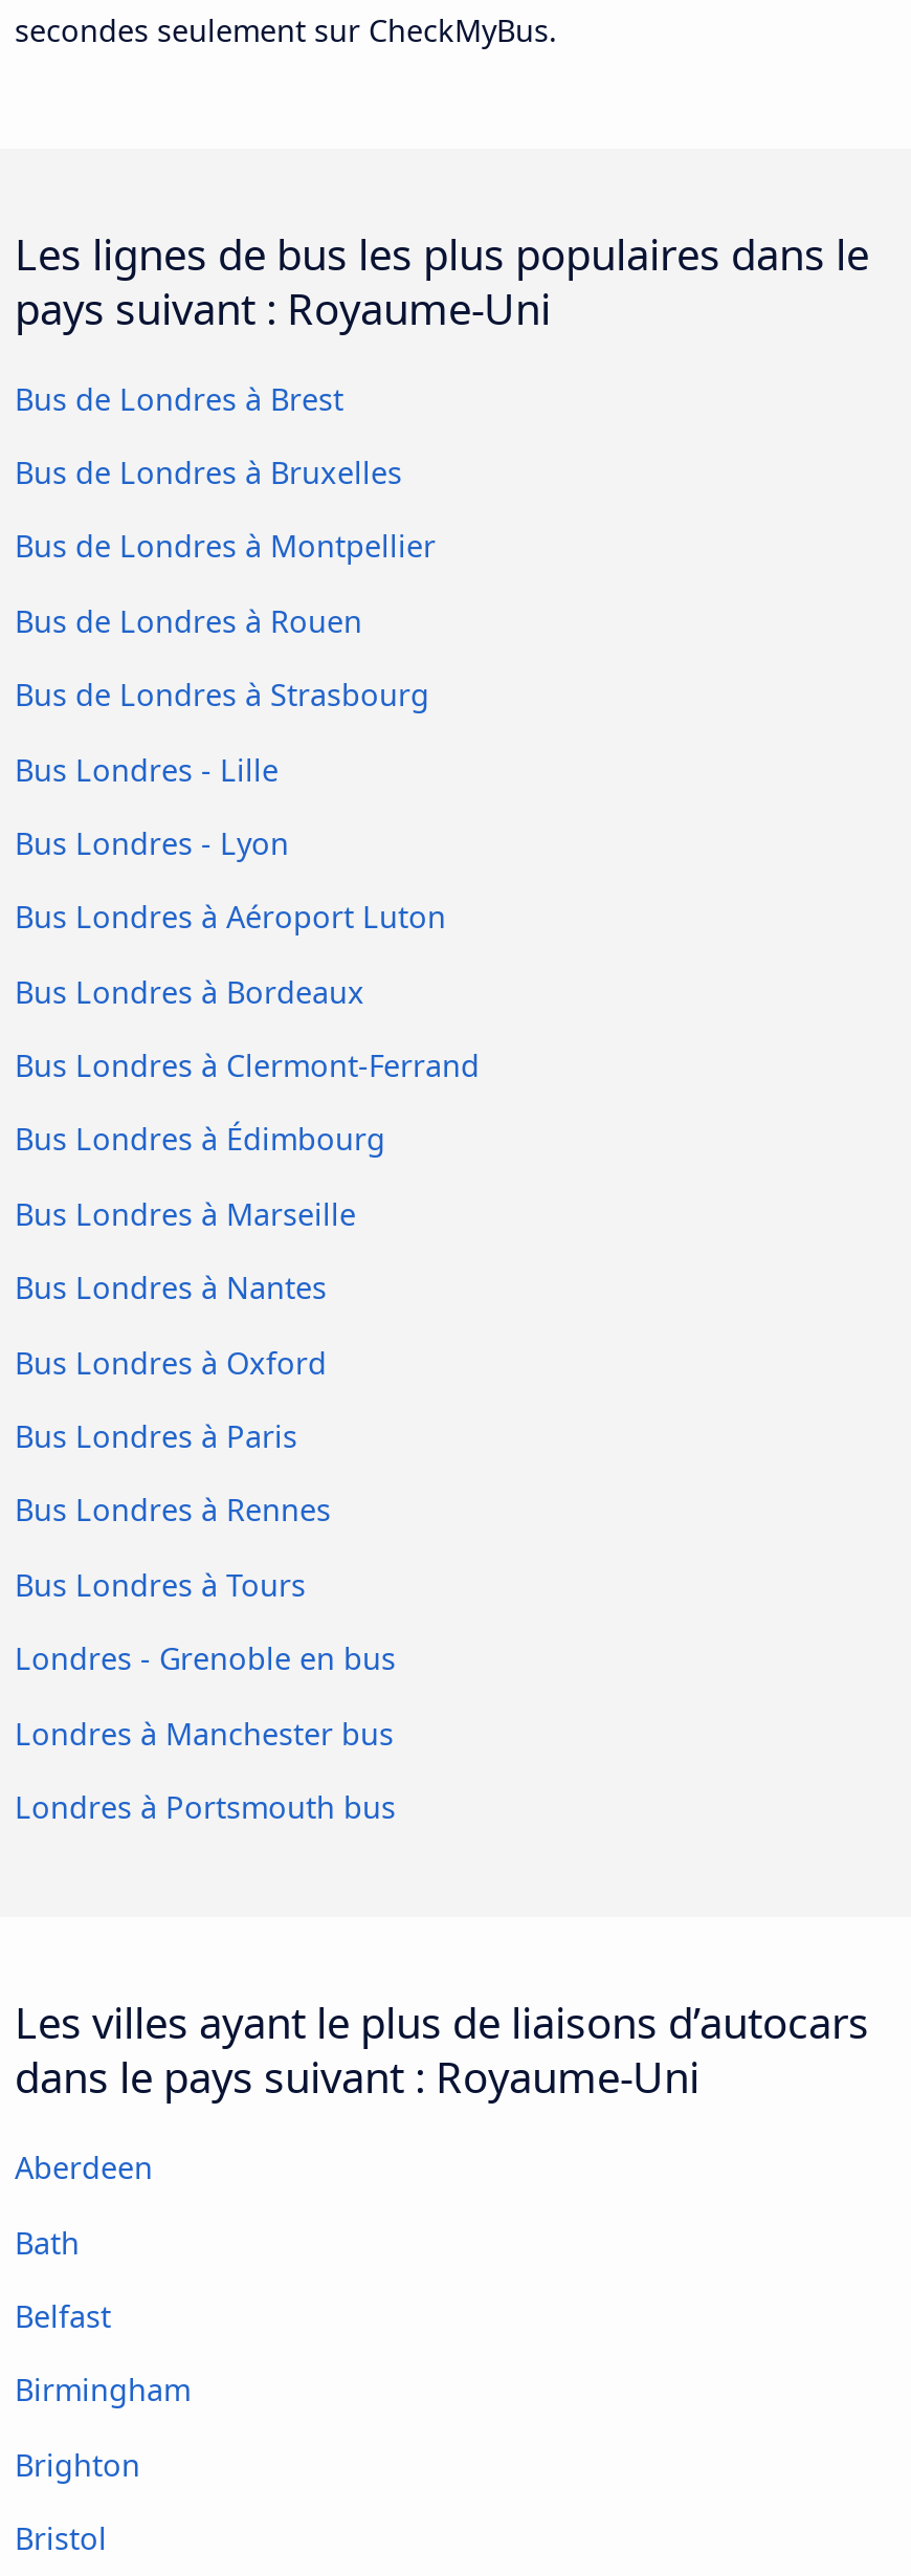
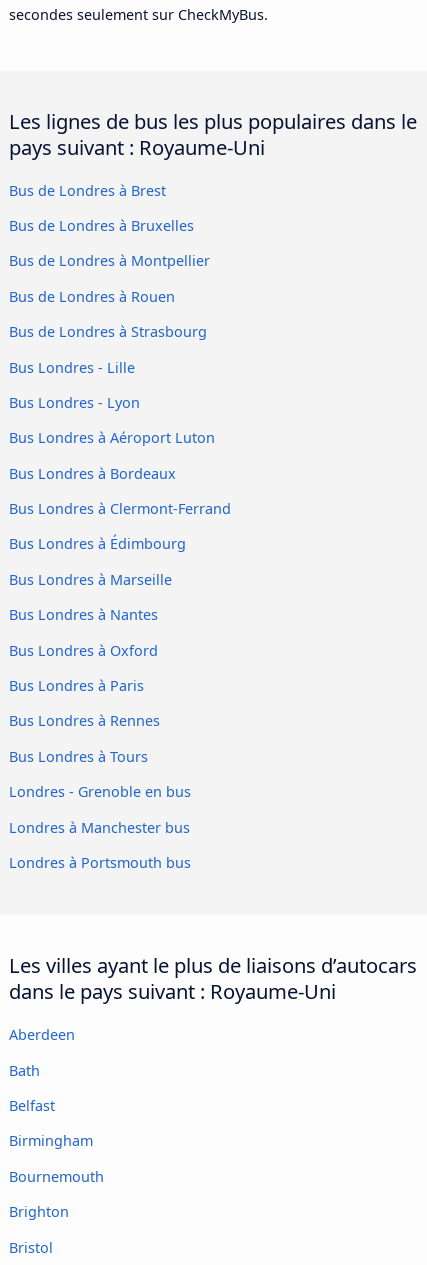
none -> [9,1167,104,1186] Bournemouth

